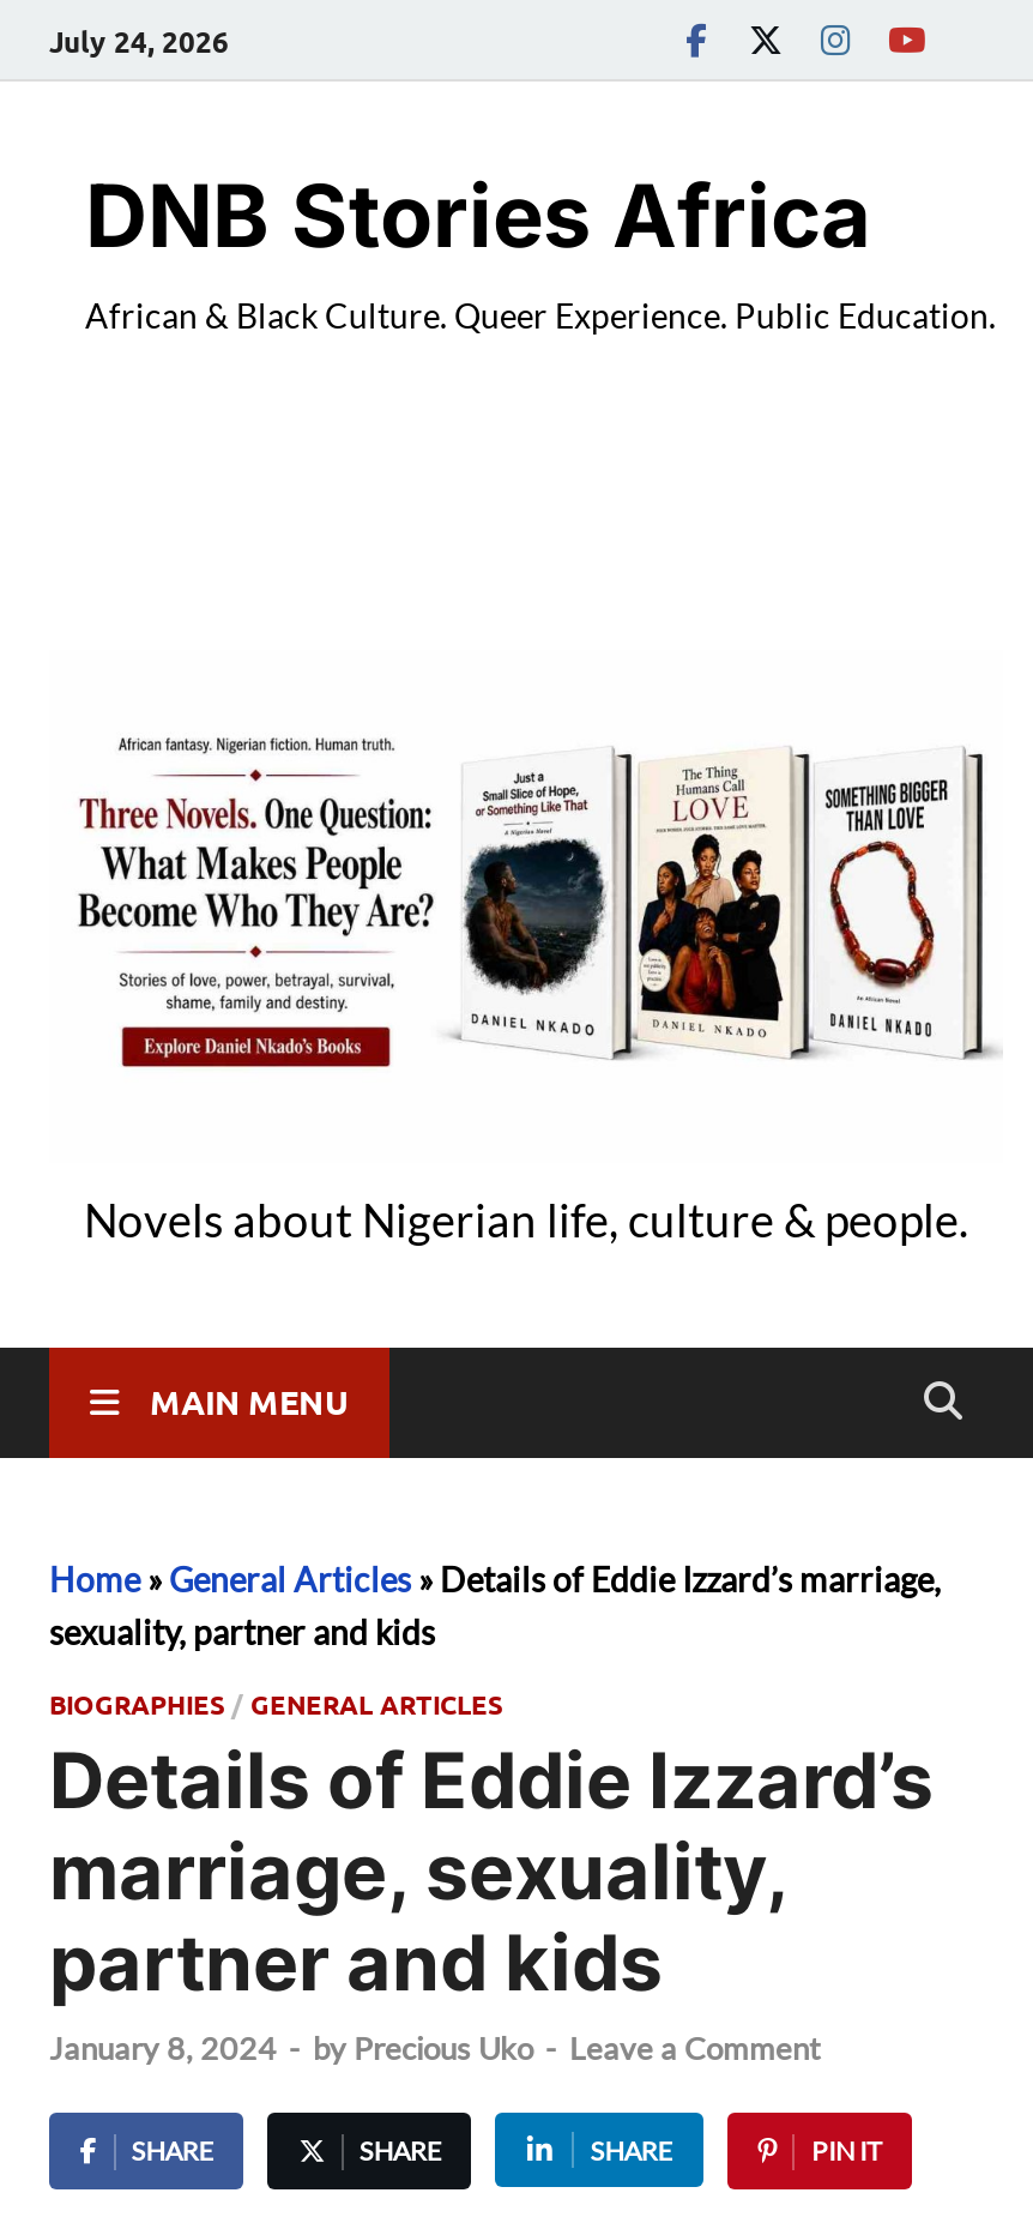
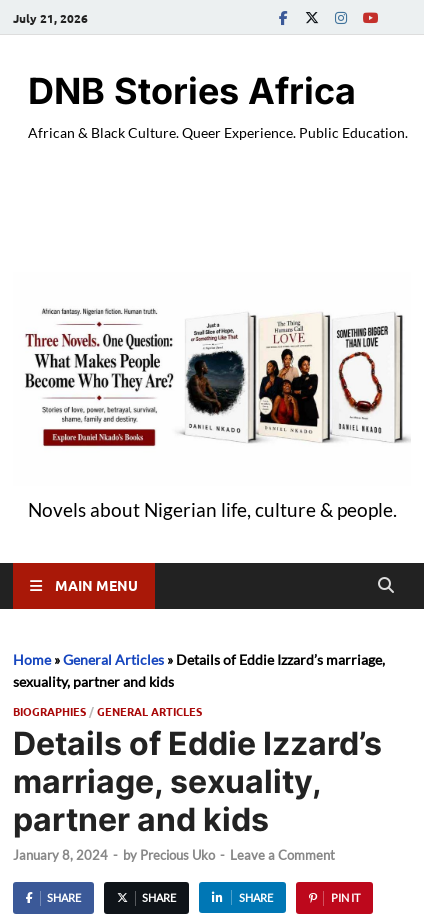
[49,20,229,59] July 24, 2026 -> [13,9,88,25] July 21, 2026

